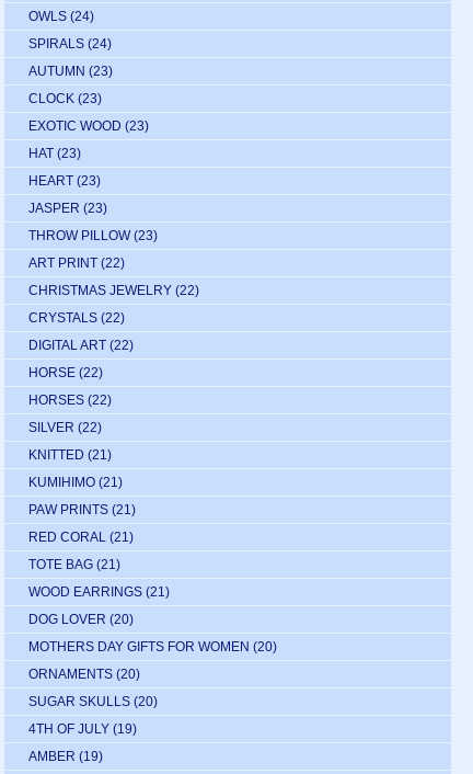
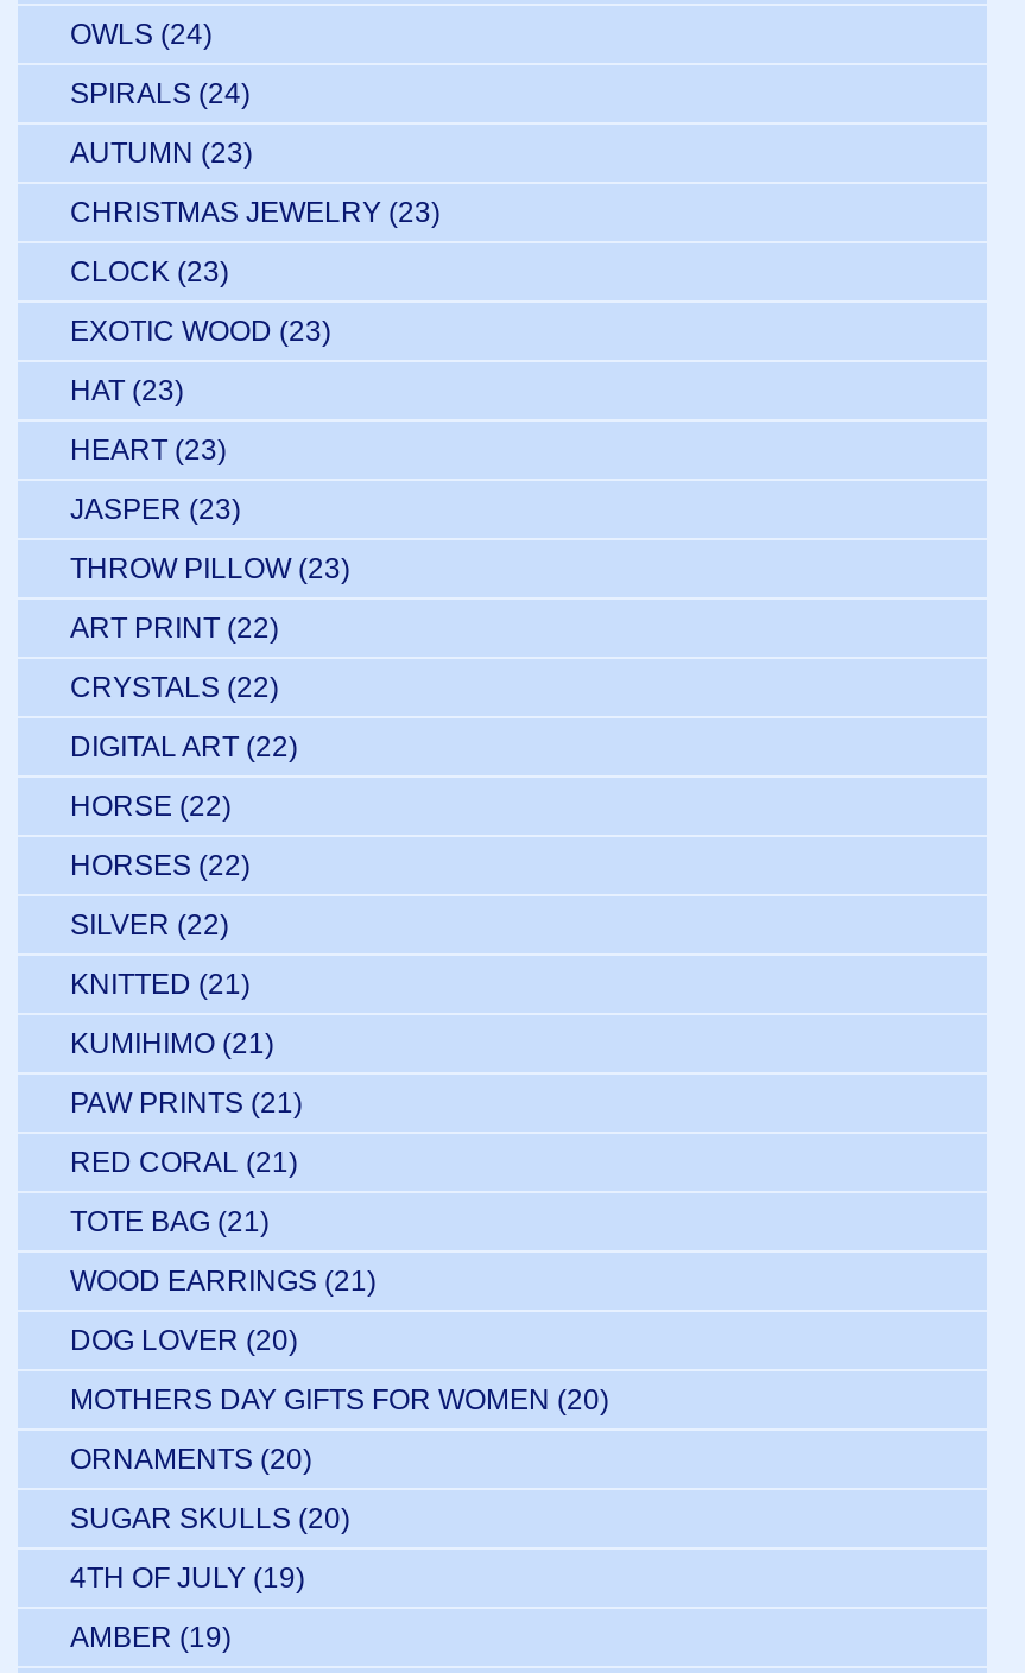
none -> [70,196,441,230] CHRISTMAS JEWELRY (23)
moved [28,91,158,271] -> [70,256,350,645]: CLOCK (23) | EXOTIC WOOD (23) | HAT (23) | HEART (23) | JASPER (23) | THROW PILLOW (23) | ART PRINT (22)
[28,283,199,298] CHRISTMAS JEWELRY (22) -> none

